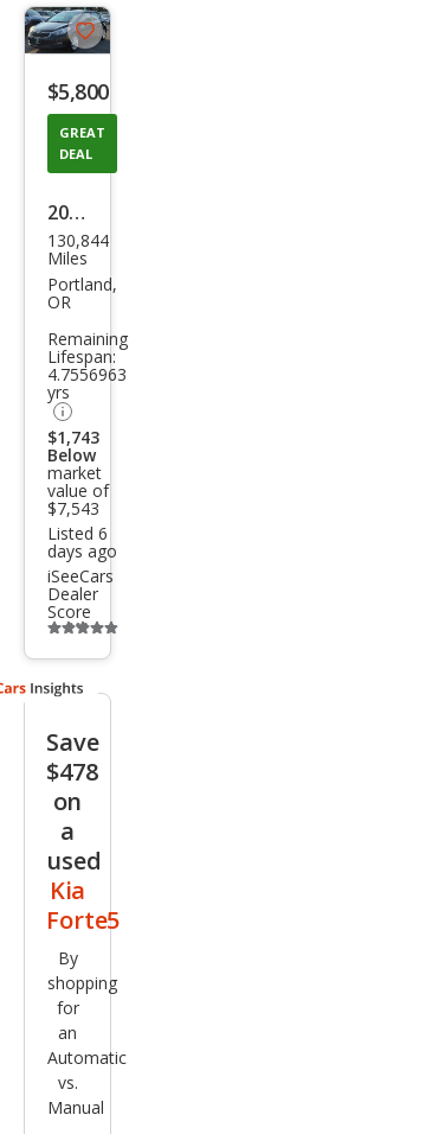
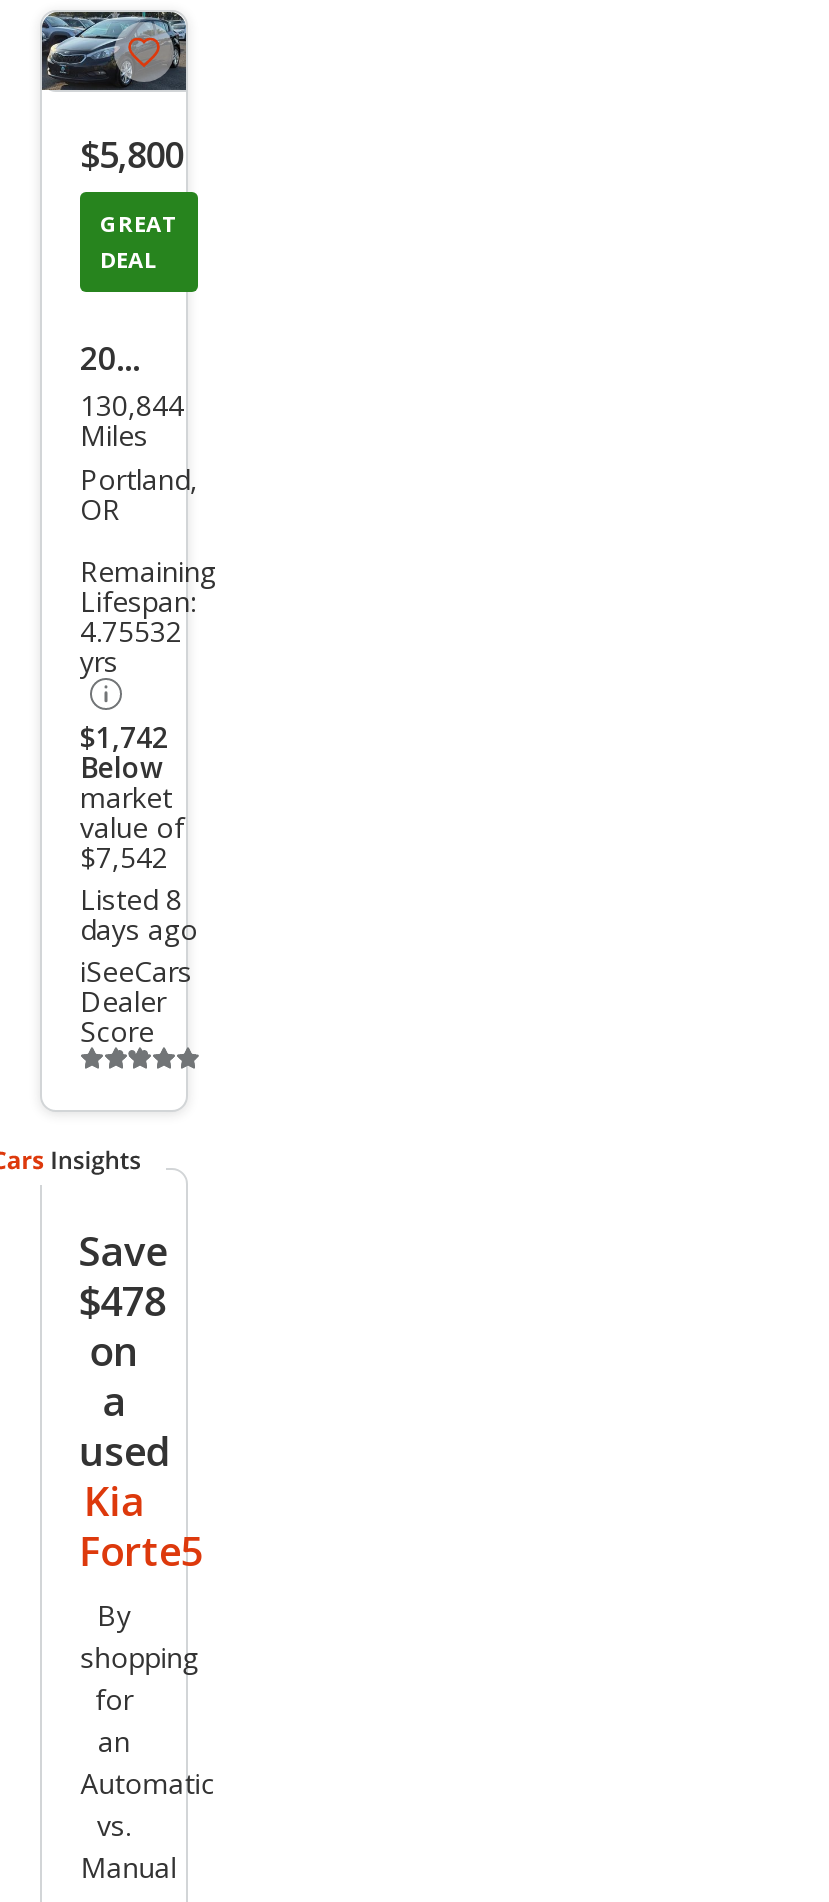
[47,363,127,386] 4.7556963 -> [80,613,182,651] 4.75532
[47,425,99,448] $1,743 -> [80,717,168,755] $1,742
[47,497,99,519] $7,543 -> [80,837,168,875] $7,542
[47,522,108,544] Listed 6 -> [80,879,182,917] Listed 8

